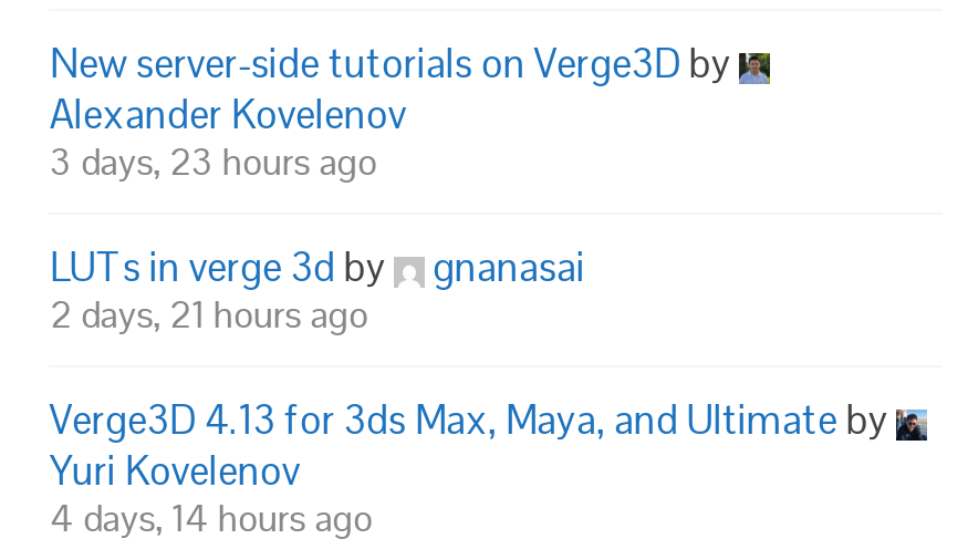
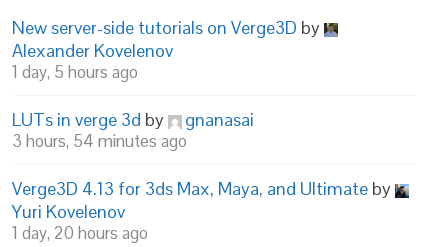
[50,137,377,186] 3 days, 23 hours ago -> [12,61,138,83] 1 day, 5 hours ago
[50,290,368,339] 2 days, 21 hours ago -> [12,130,187,152] 3 hours, 54 minutes ago
[50,494,373,542] 4 days, 14 hours ago -> [12,222,148,244] 1 day, 20 hours ago

